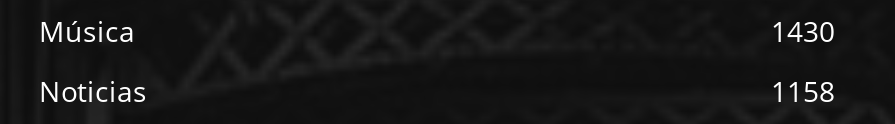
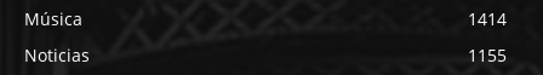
[771,13,835,51] 1430 -> [468,8,507,31] 1414
[771,73,835,111] 1158 -> [468,44,507,67] 1155

